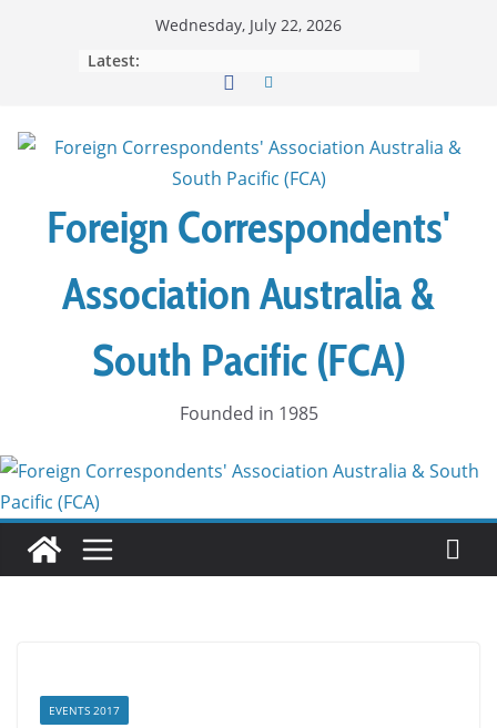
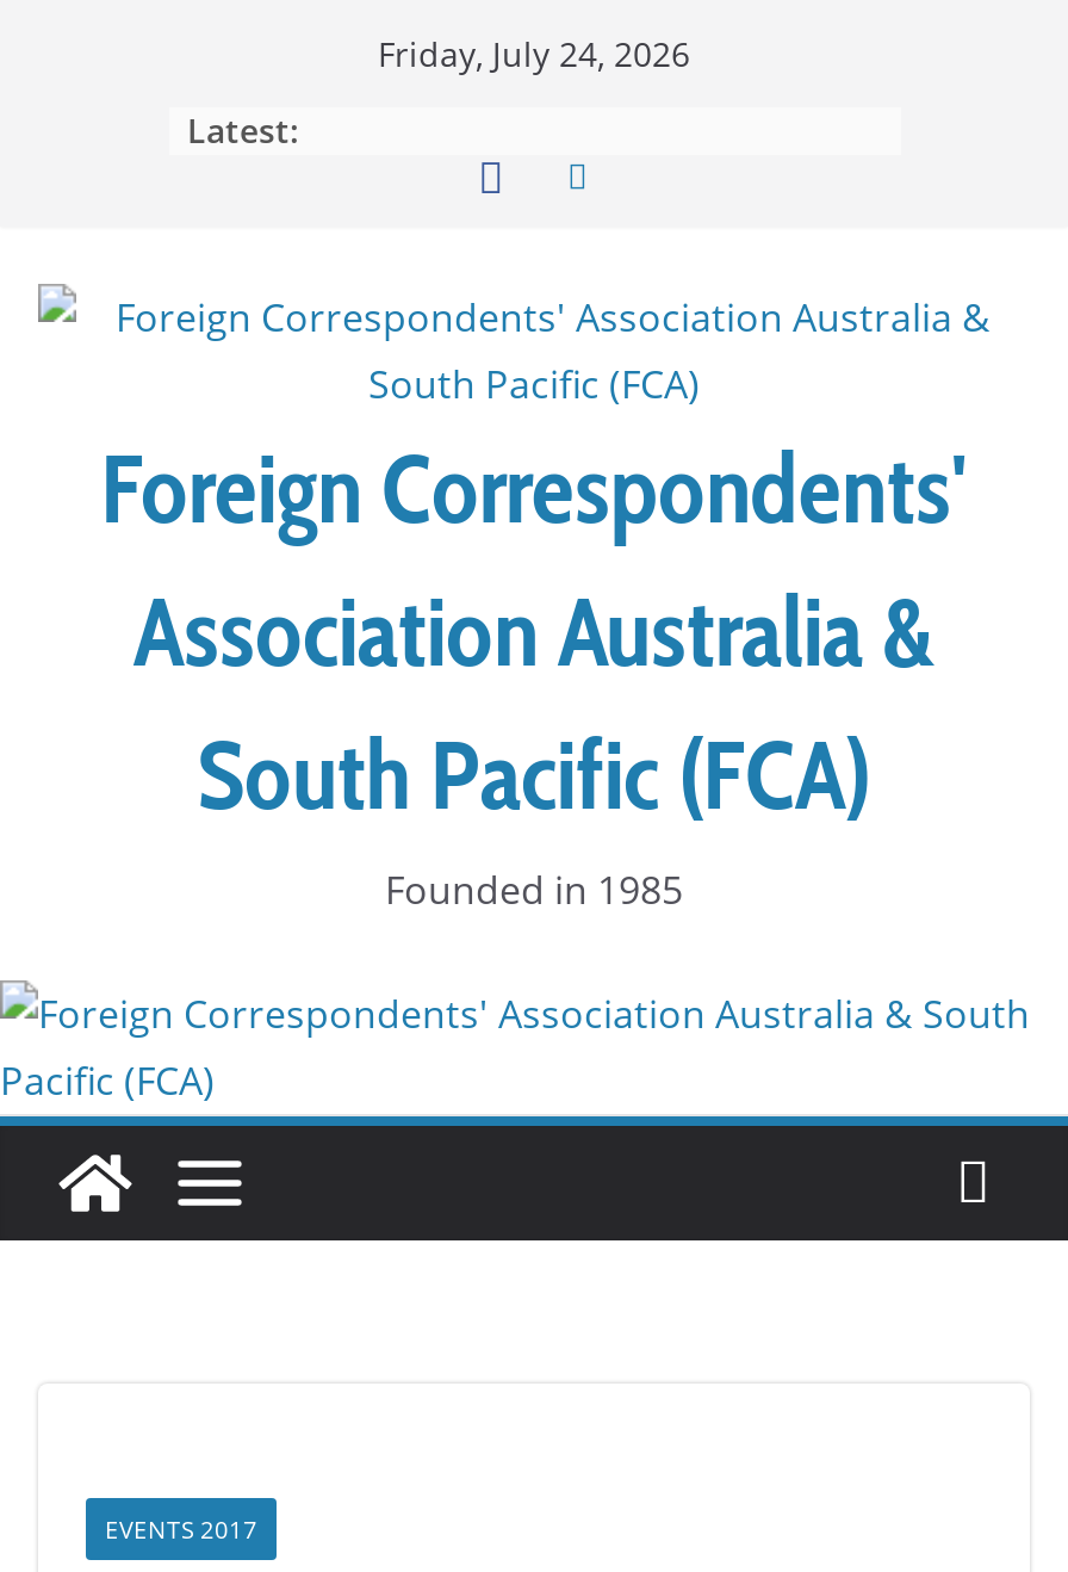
[155,14,342,35] Wednesday, July 22, 2026 -> [378,31,690,76] Friday, July 24, 2026

